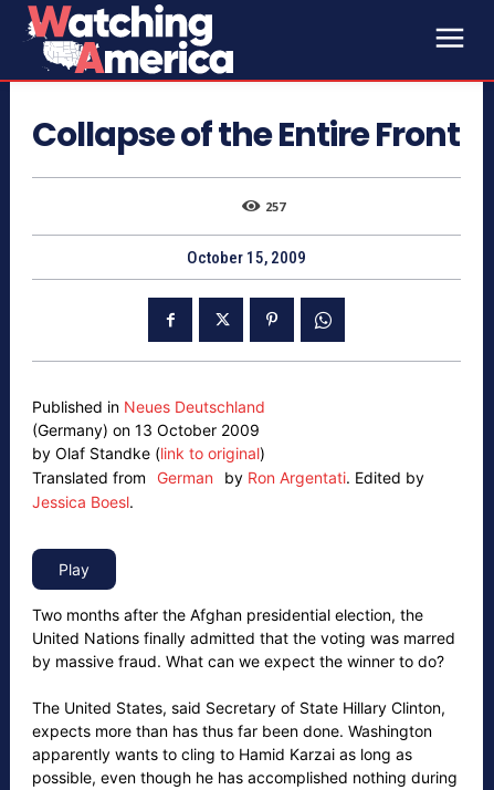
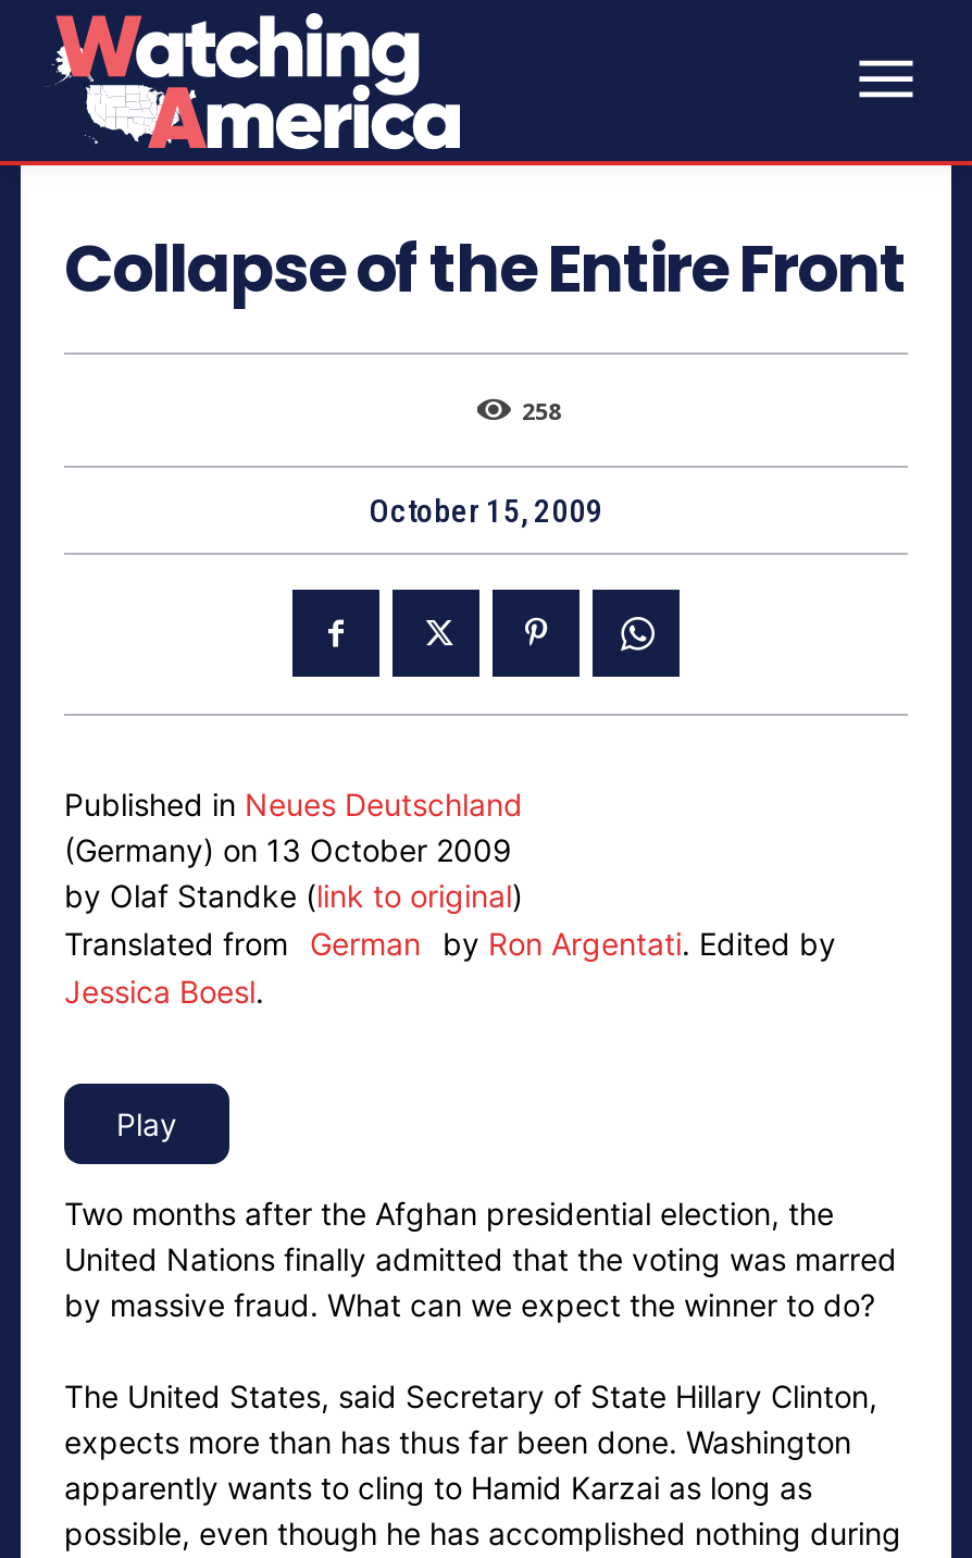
[265,198,285,215] 257 -> [522,394,561,426] 258

